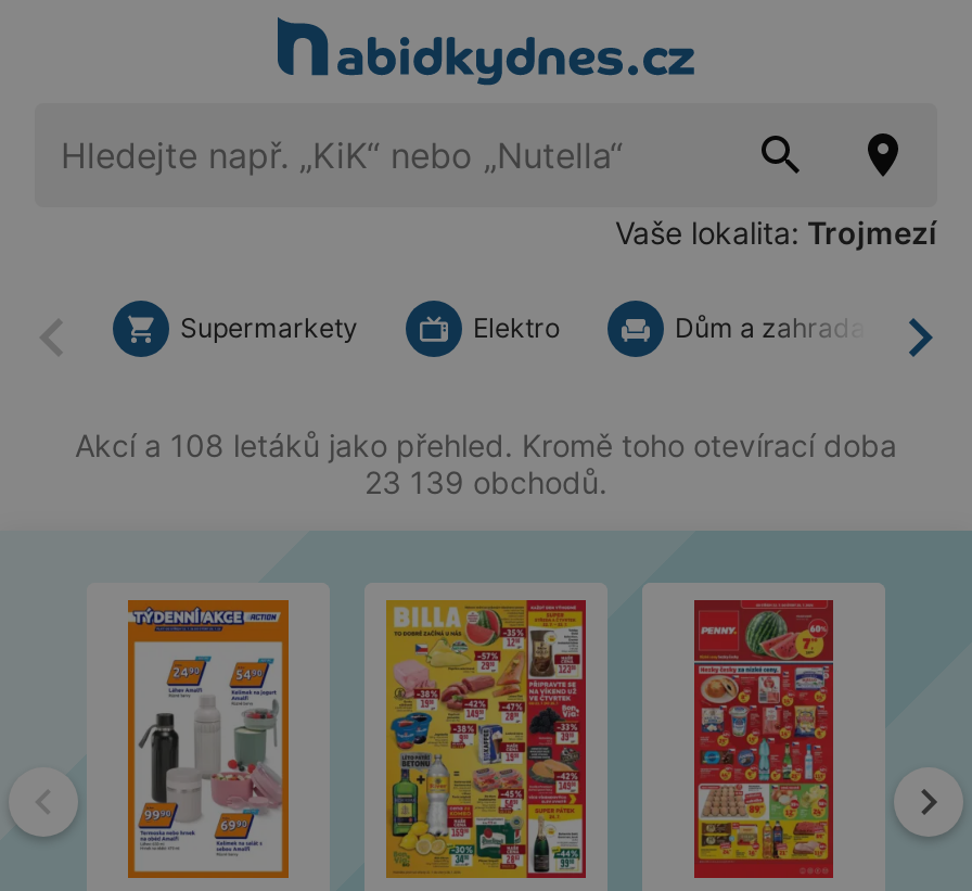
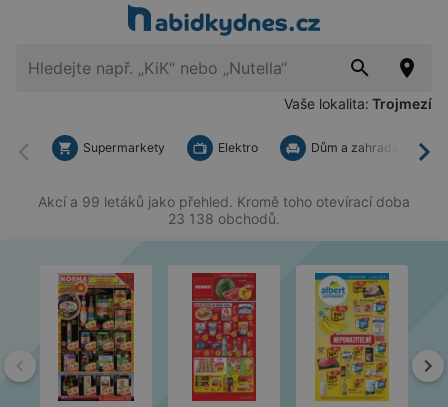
[75,427,897,464] Akcí a 108 letáků jako přehled. Kromě toho otevírací doba -> [38,193,410,210] Akcí a 99 letáků jako přehled. Kromě toho otevírací doba
[364,464,607,501] 23 139 obchodů. -> [168,210,280,227] 23 138 obchodů.
[126,598,291,880] [image] -> [57,272,135,402] [image]
[384,598,588,880] [image] -> [178,272,270,402] [image]
[683,598,844,880] [image] -> [314,272,390,402] [image]

